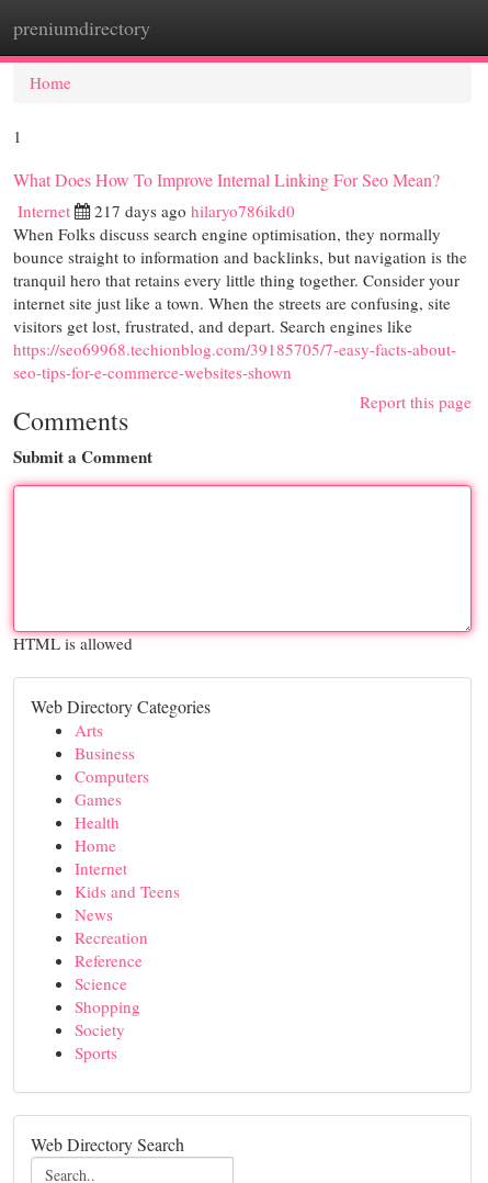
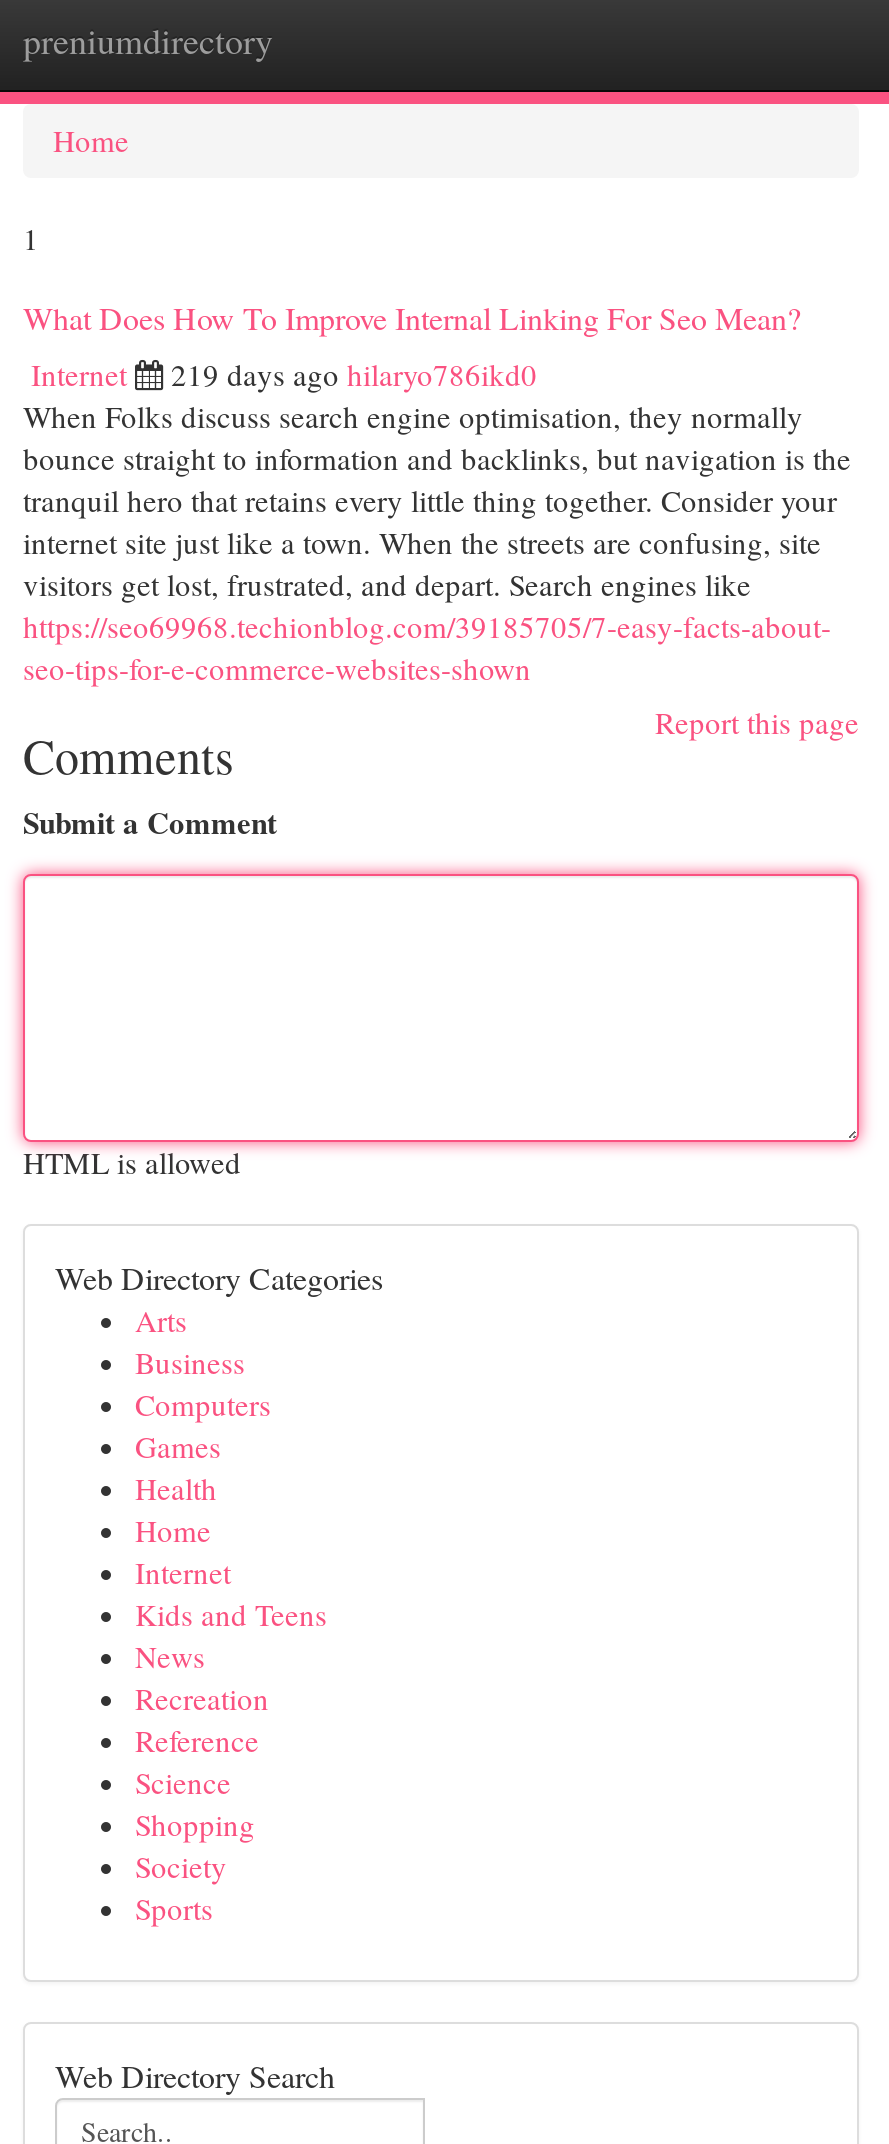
[94,200,295,222] 217 days ago hilaryo786ikd0 -> [171,354,537,394] 219 days ago hilaryo786ikd0

